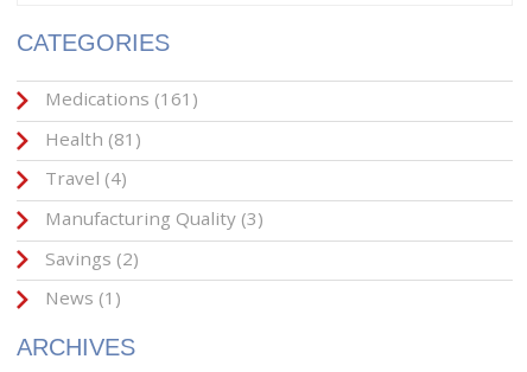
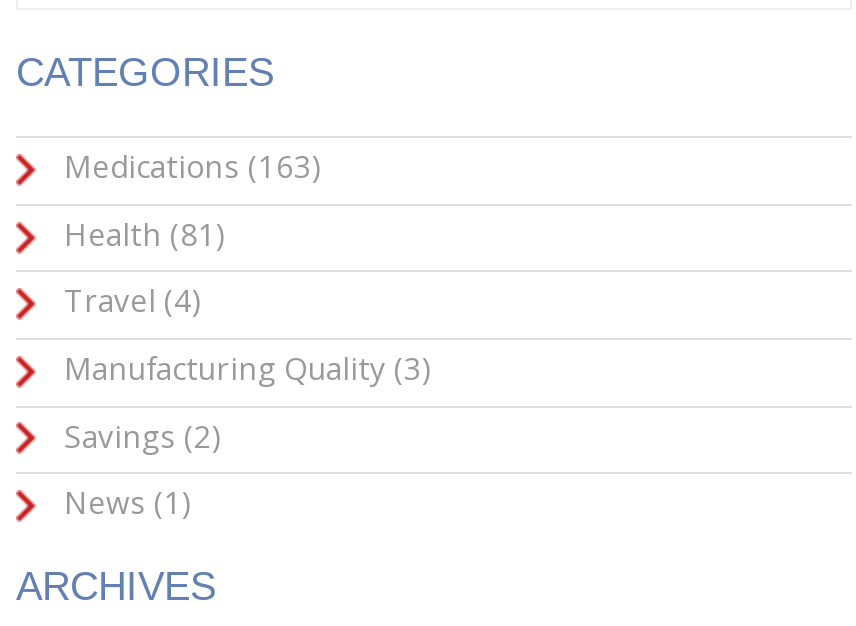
[40,87,198,110] Medications (161) -> [56,146,322,186] Medications (163)

